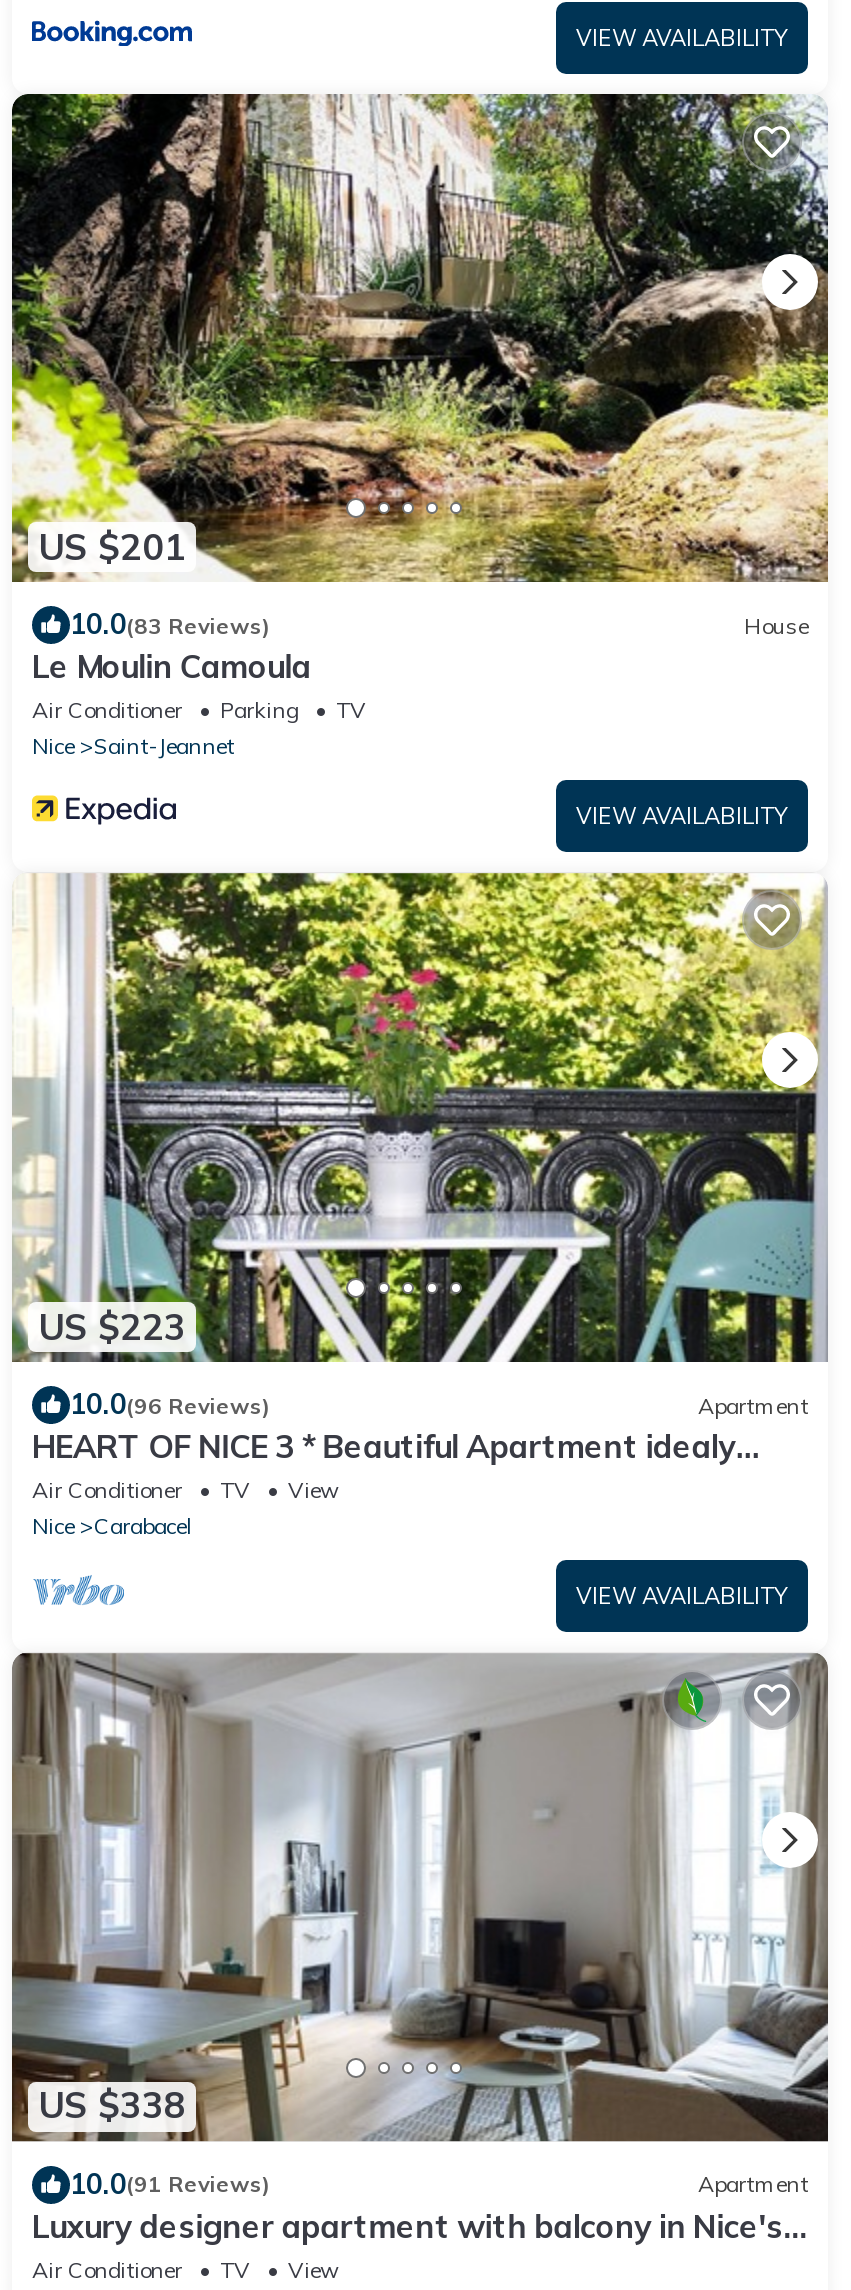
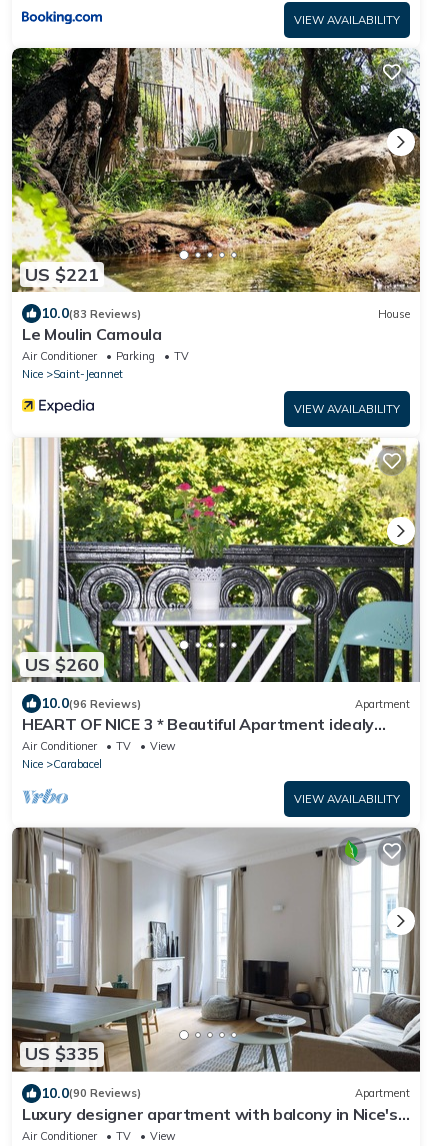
[38,524,186,570] US $201 -> [25,263,99,286] US $221
[38,1303,186,1349] US $223 -> [25,653,99,676] US $260
[38,2083,186,2129] US $338 -> [25,1042,99,1065] US $335
[70,2166,270,2202] 10.0(91 Reviews) -> [41,1084,141,1102] 10.0(90 Reviews)

